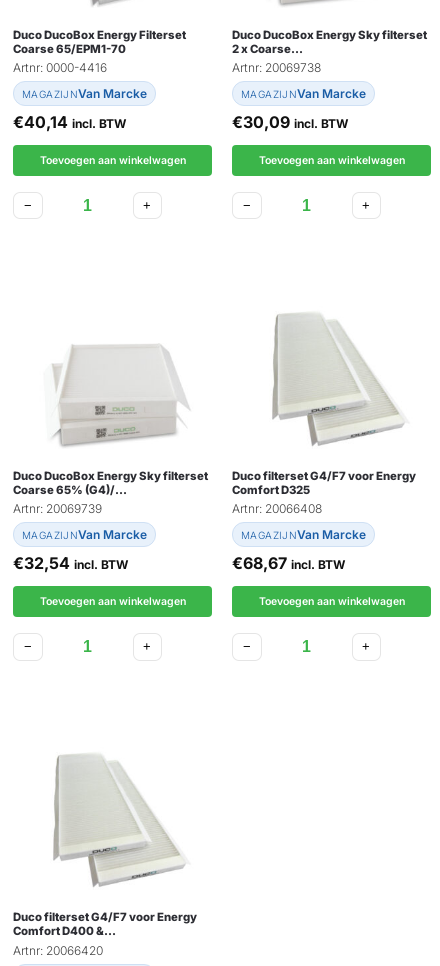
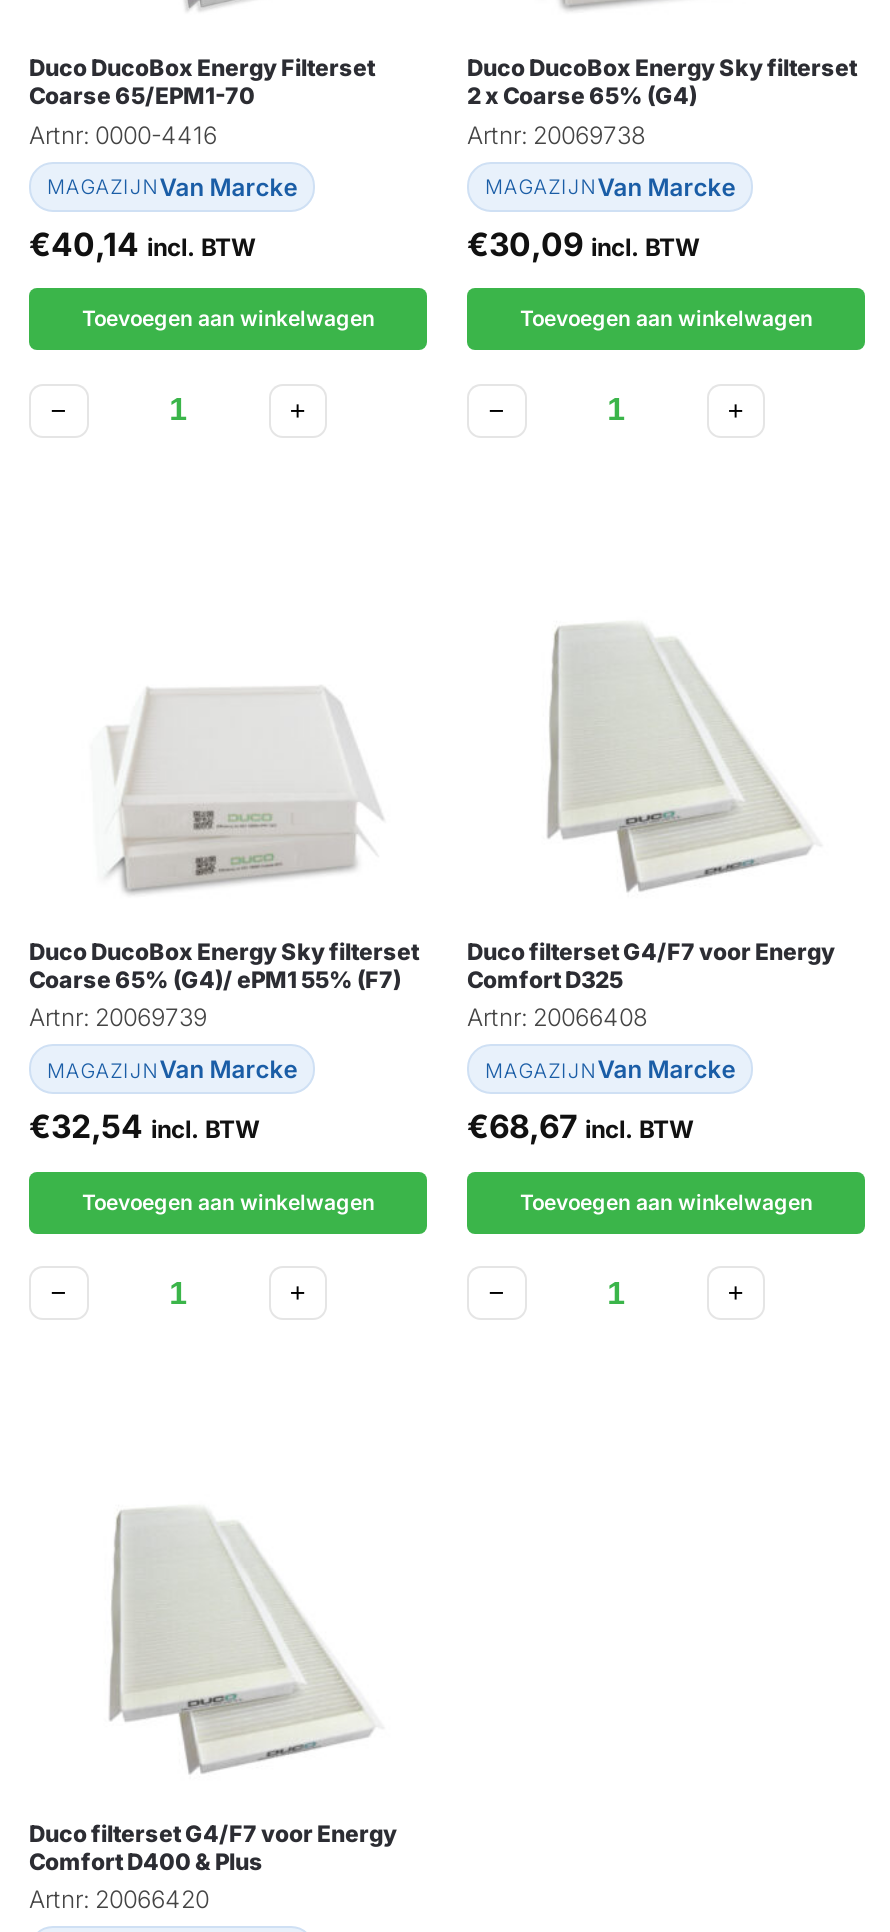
[232,41,303,55] 2 x Coarse… -> [467,83,697,111] 2 x Coarse 65% (G4)
[13,483,127,497] Coarse 65% (G4)/… -> [29,966,401,994] Coarse 65% (G4)/ ePM1 55% (F7)
[13,924,116,938] Comfort D400 &… -> [29,1848,263,1876] Comfort D400 & Plus

